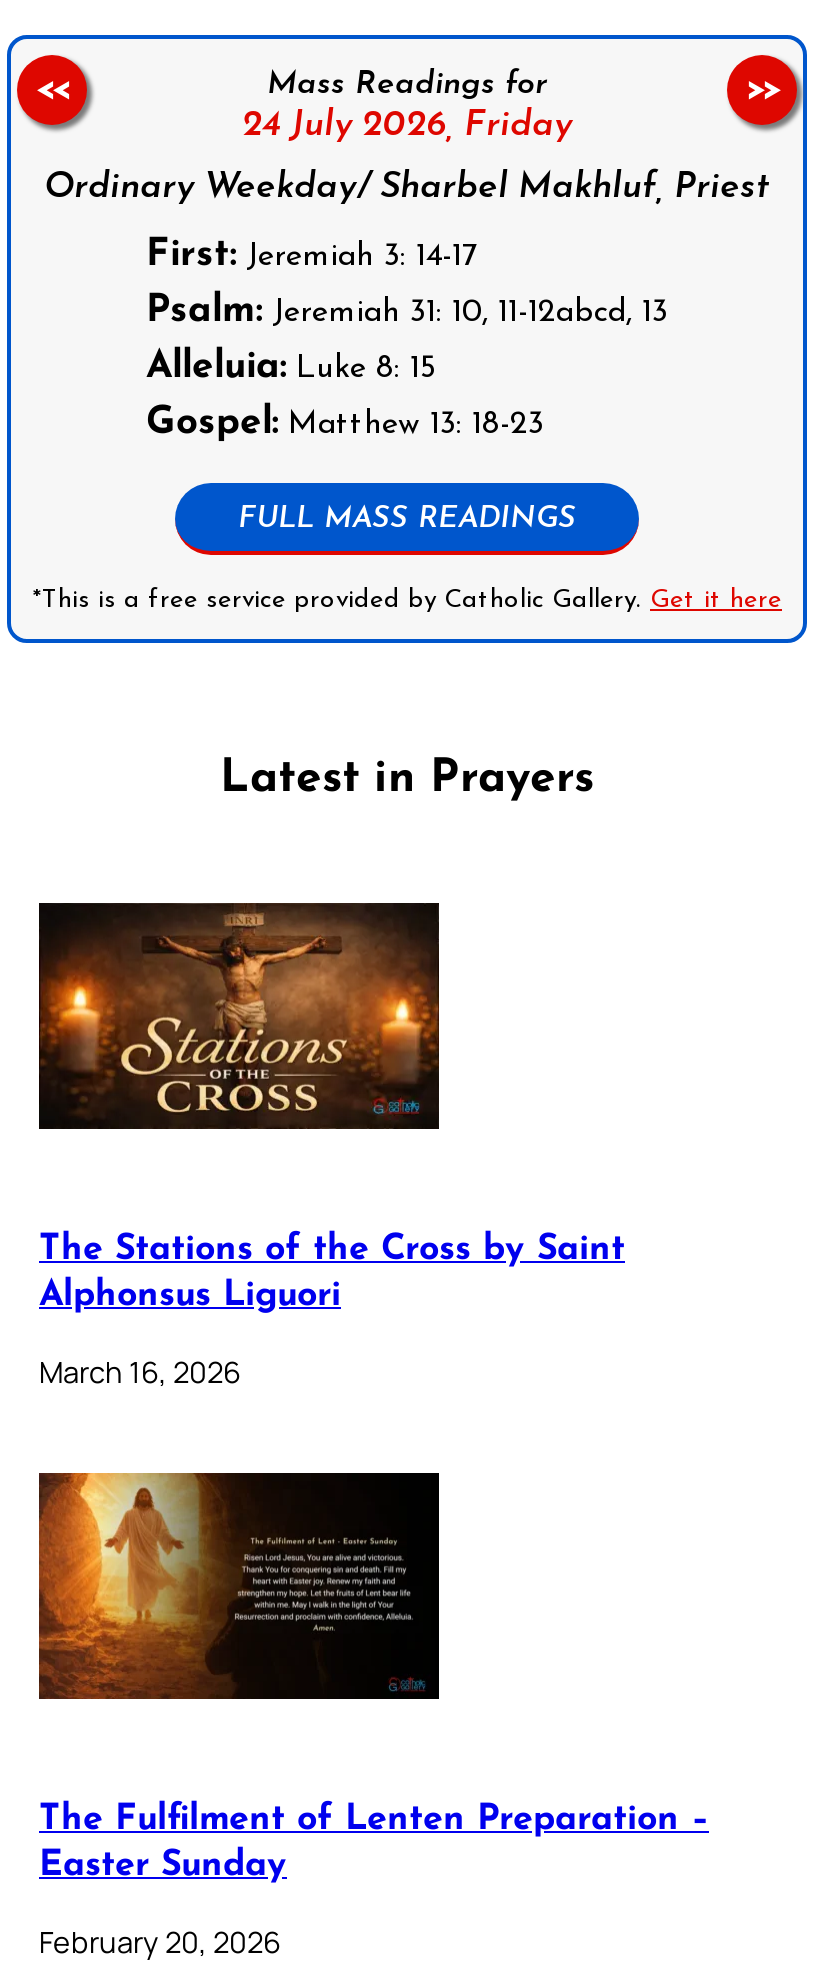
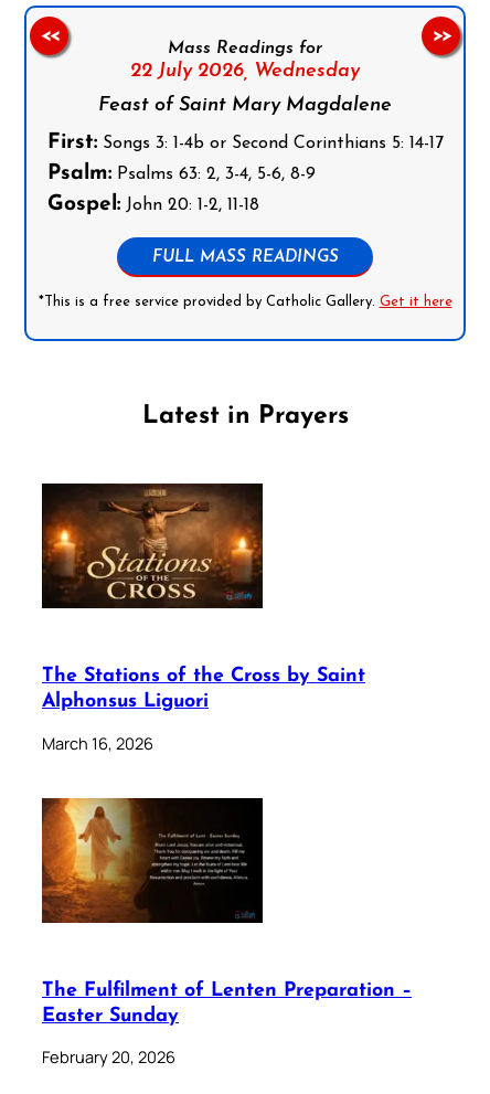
[44,108,770,444] 24 July 2026, Friday | Ordinary Weekday/ Sharbel Makhluf, Priest | First: Jeremiah 3: 14-17 | Psalm: Jeremiah 31: 10, 11-12abcd, 13 | Alleluia: Luke 8: 15 | Gospel: Matthew 13: 18-23 -> [47,61,443,215] 22 July 2026, Wednesday | Feast of Saint Mary Magdalene | First: Songs 3: 1-4b or Second Corinthians 5: 14-17 | Psalm: Psalms 63: 2, 3-4, 5-6, 8-9 | Gospel: John 20: 1-2, 11-18

